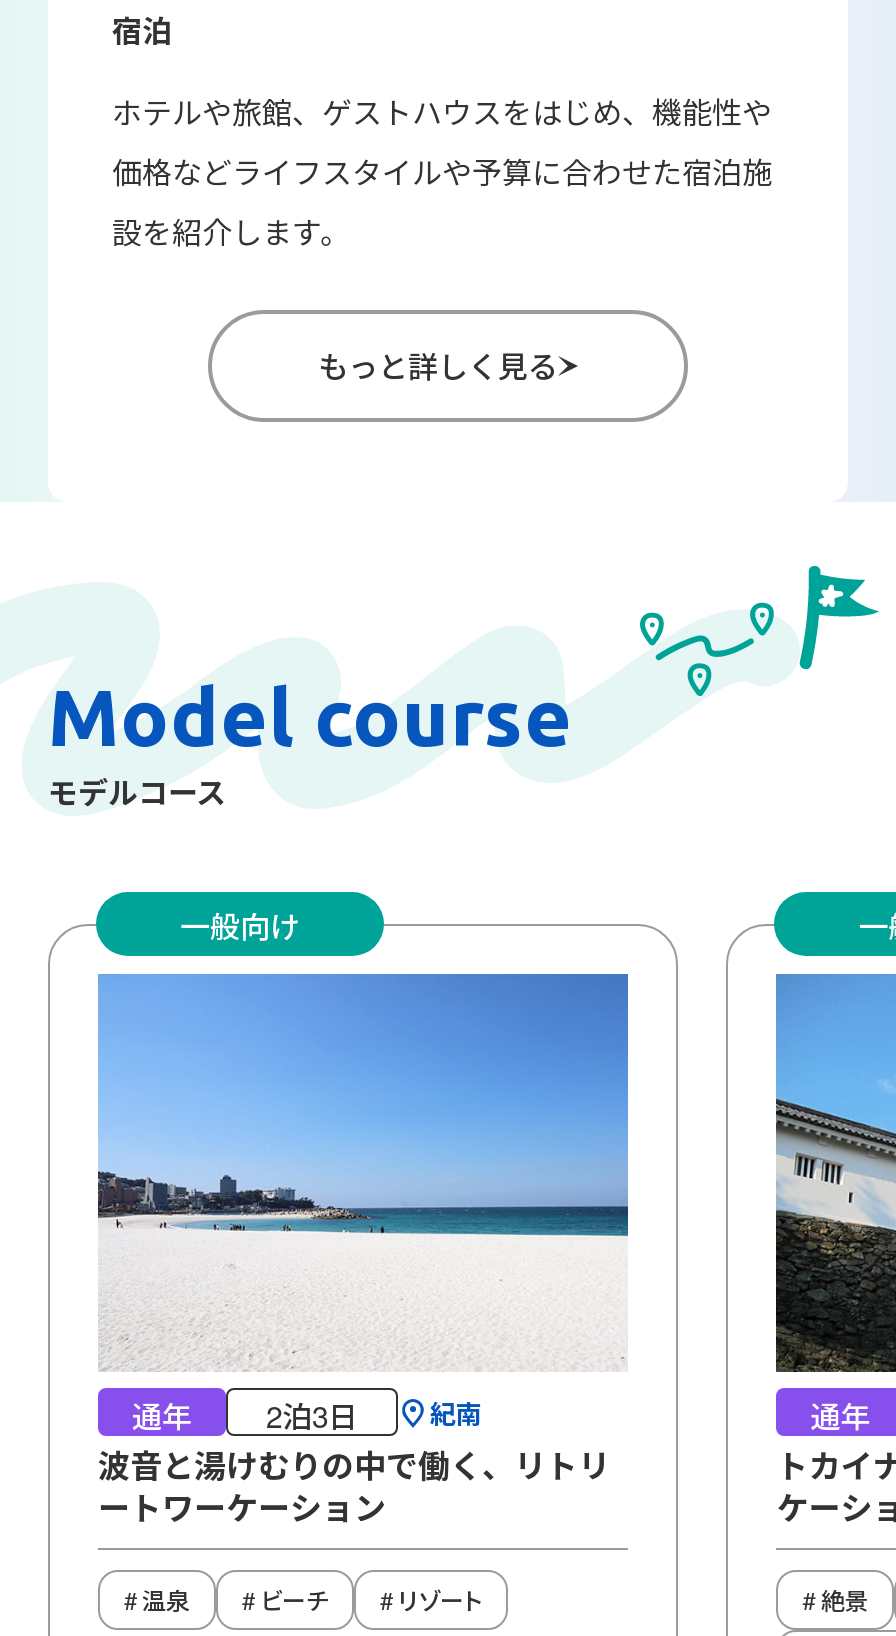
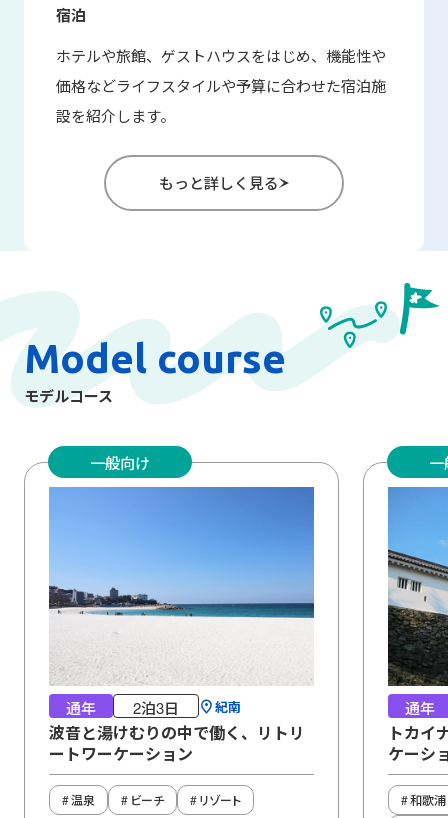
[820,1582,868,1616] 絶景 -> [410,791,446,808] 和歌浦

